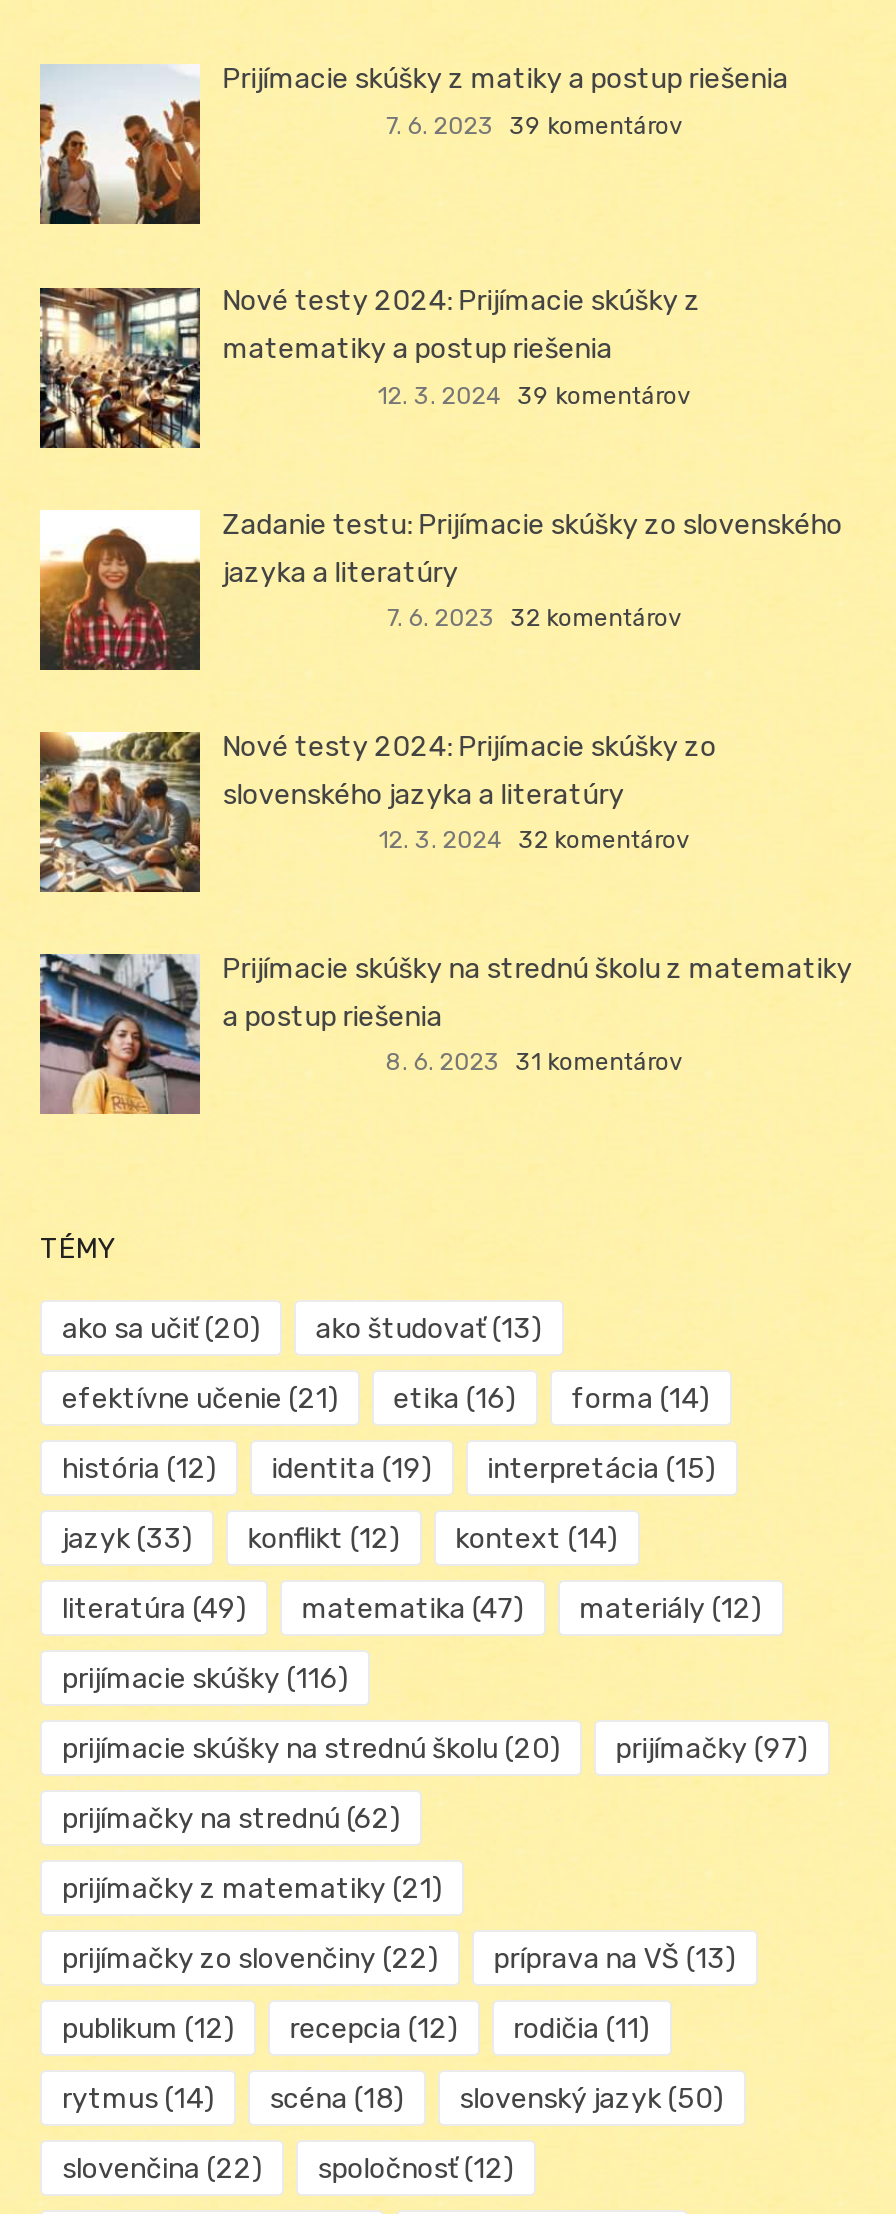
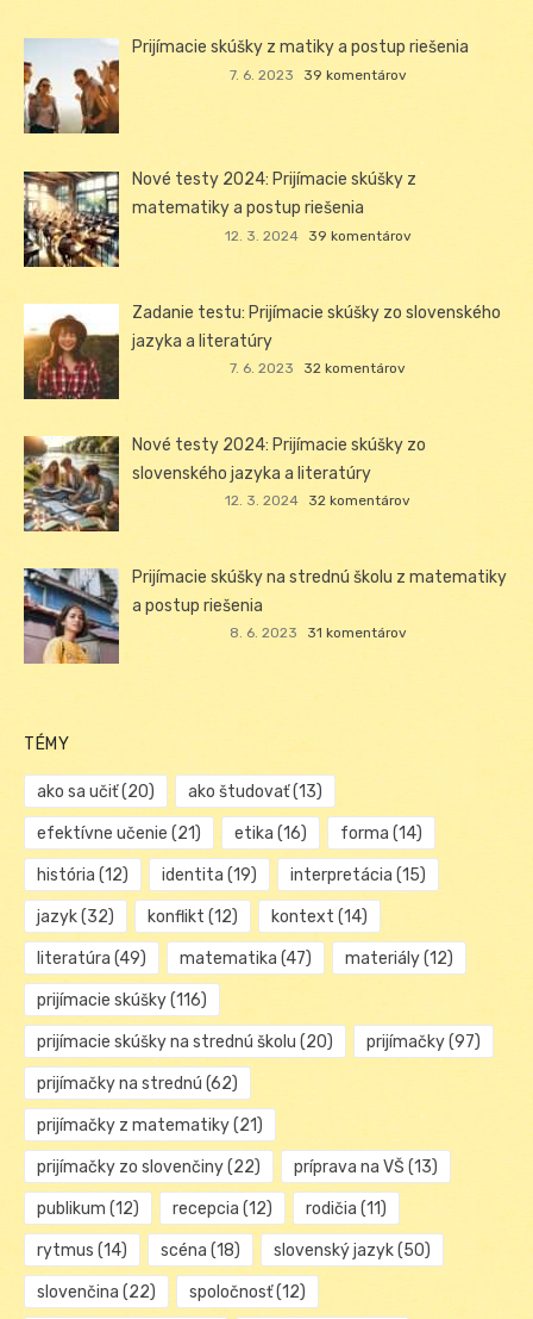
[62,1522,617,1556] jazyk (33) konflikt (12) kontext (14) -> [37,907,367,927] jazyk (32) konflikt (12) kontext (14)

